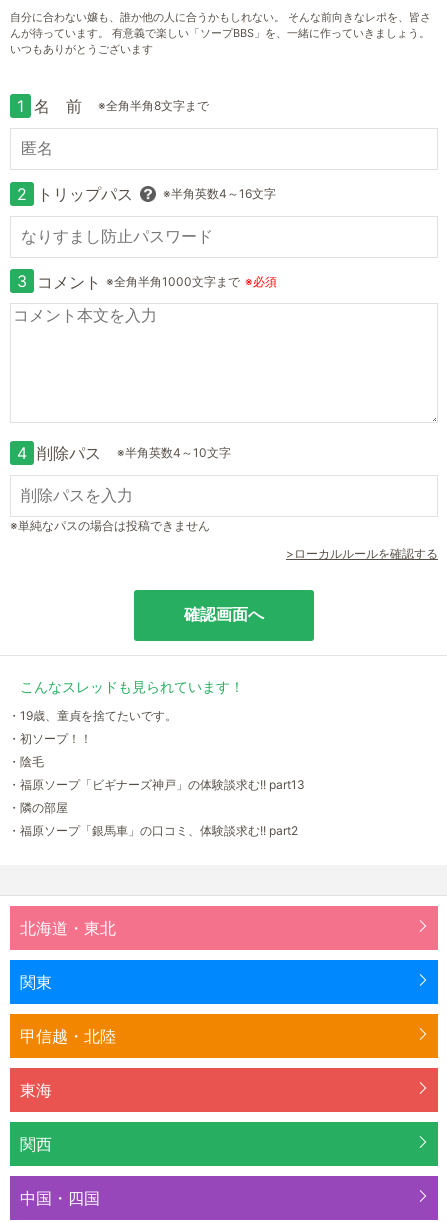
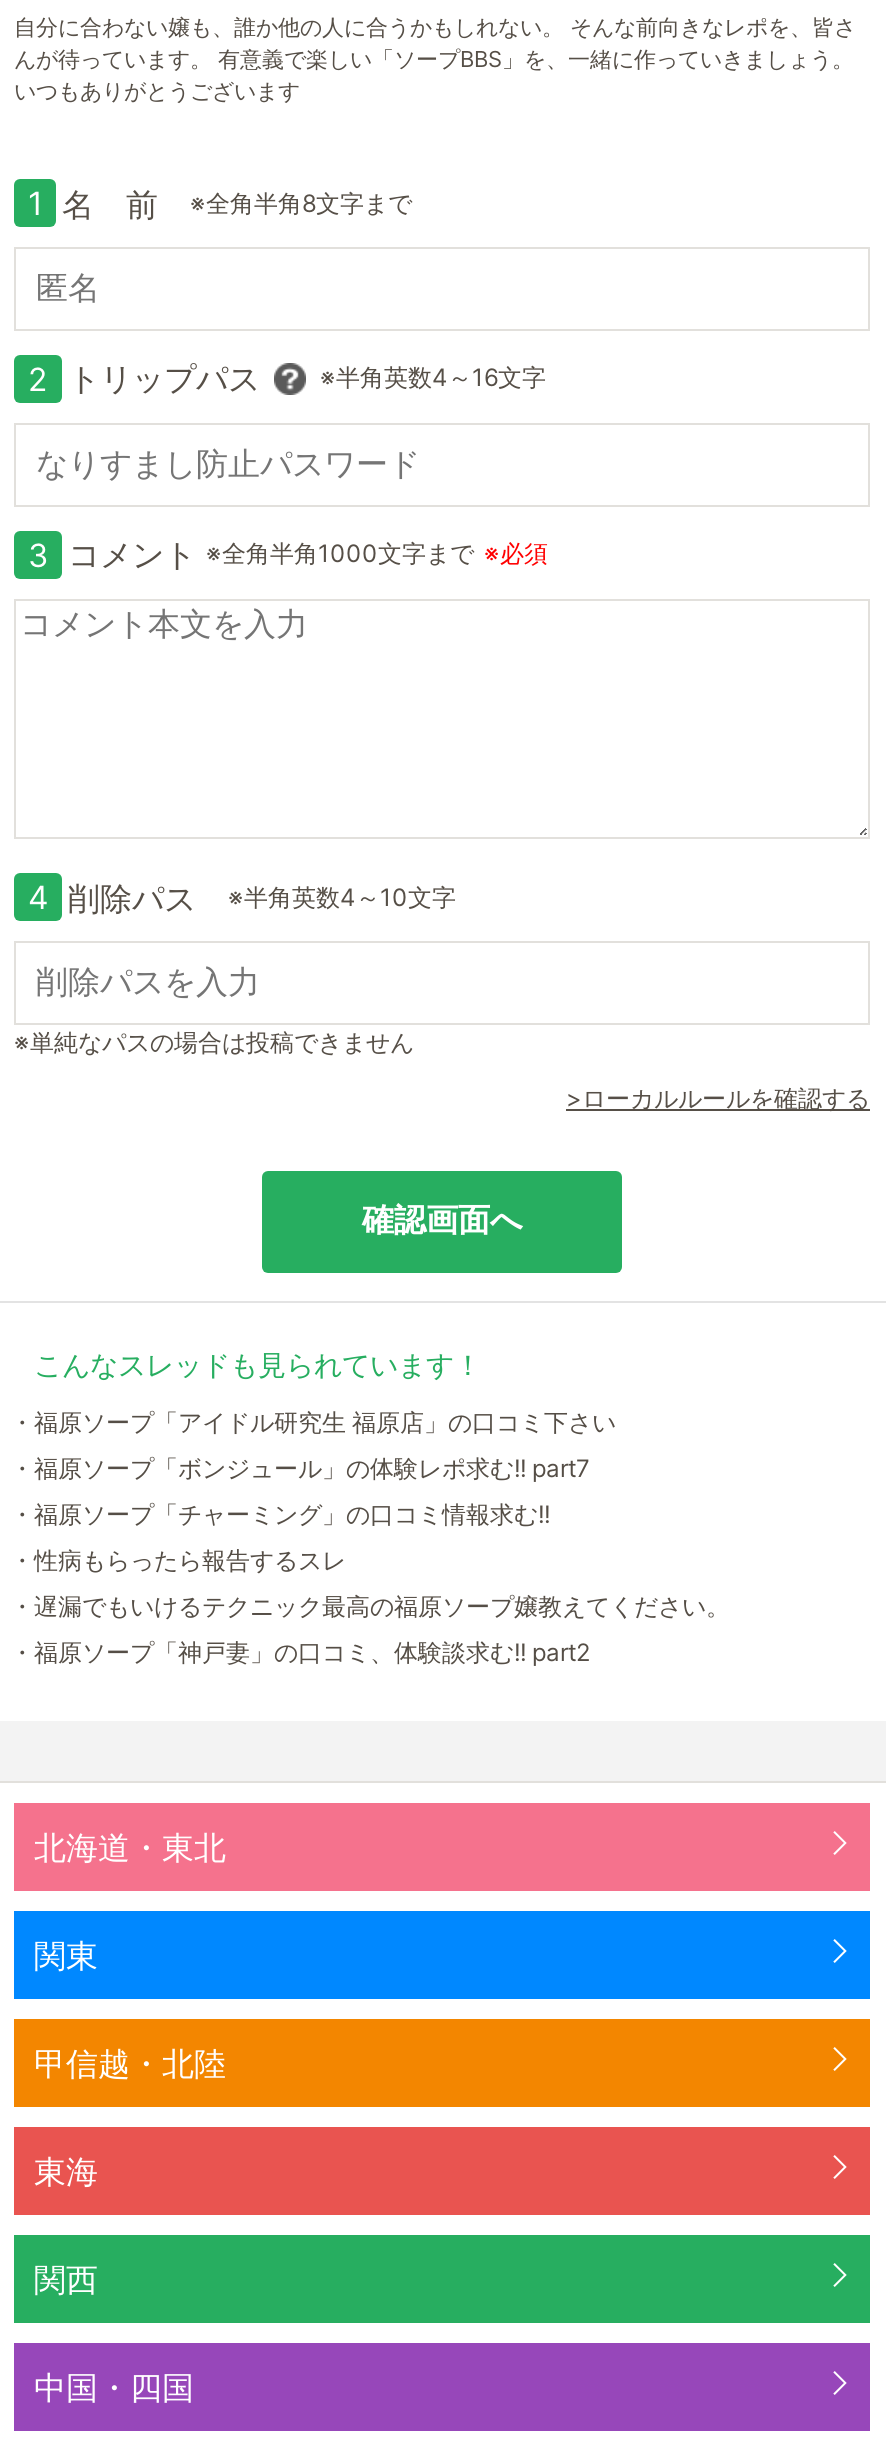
[8,708,177,723] ・19歳、童貞を捨てたいです。 -> [10,1408,616,1438] ・福原ソープ「アイドル研究生 福原店」の口コミ下さい
[8,731,92,746] ・初ソープ！！ -> [10,1454,590,1484] ・福原ソープ「ボンジュール」の体験レポ求む!! part7
[8,754,44,769] ・陰毛 -> [10,1500,550,1530] ・福原ソープ「チャーミング」の口コミ情報求む!!
[8,777,305,792] ・福原ソープ「ビギナーズ神戸」の体験談求む!! part13 -> [10,1546,346,1576] ・性病もらったら報告するスレ
[8,800,68,815] ・隣の部屋 -> [10,1592,730,1622] ・遅漏でもいけるテクニック最高の福原ソープ嬢教えてください。
[8,823,298,838] ・福原ソープ「銀馬車」の口コミ、体験談求む!! part2 -> [10,1638,590,1668] ・福原ソープ「神戸妻」の口コミ、体験談求む!! part2

